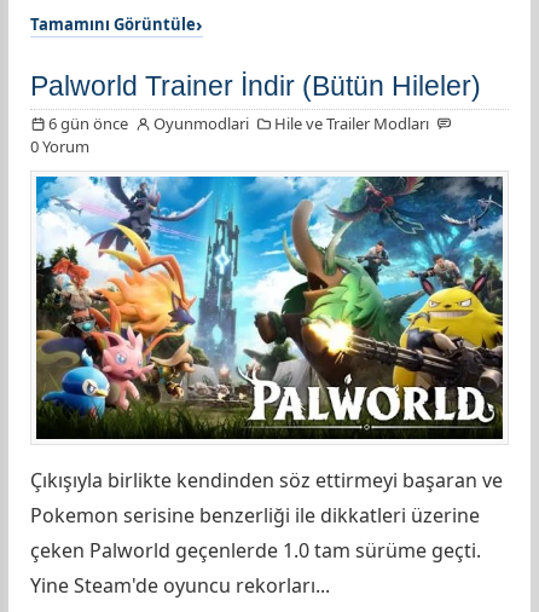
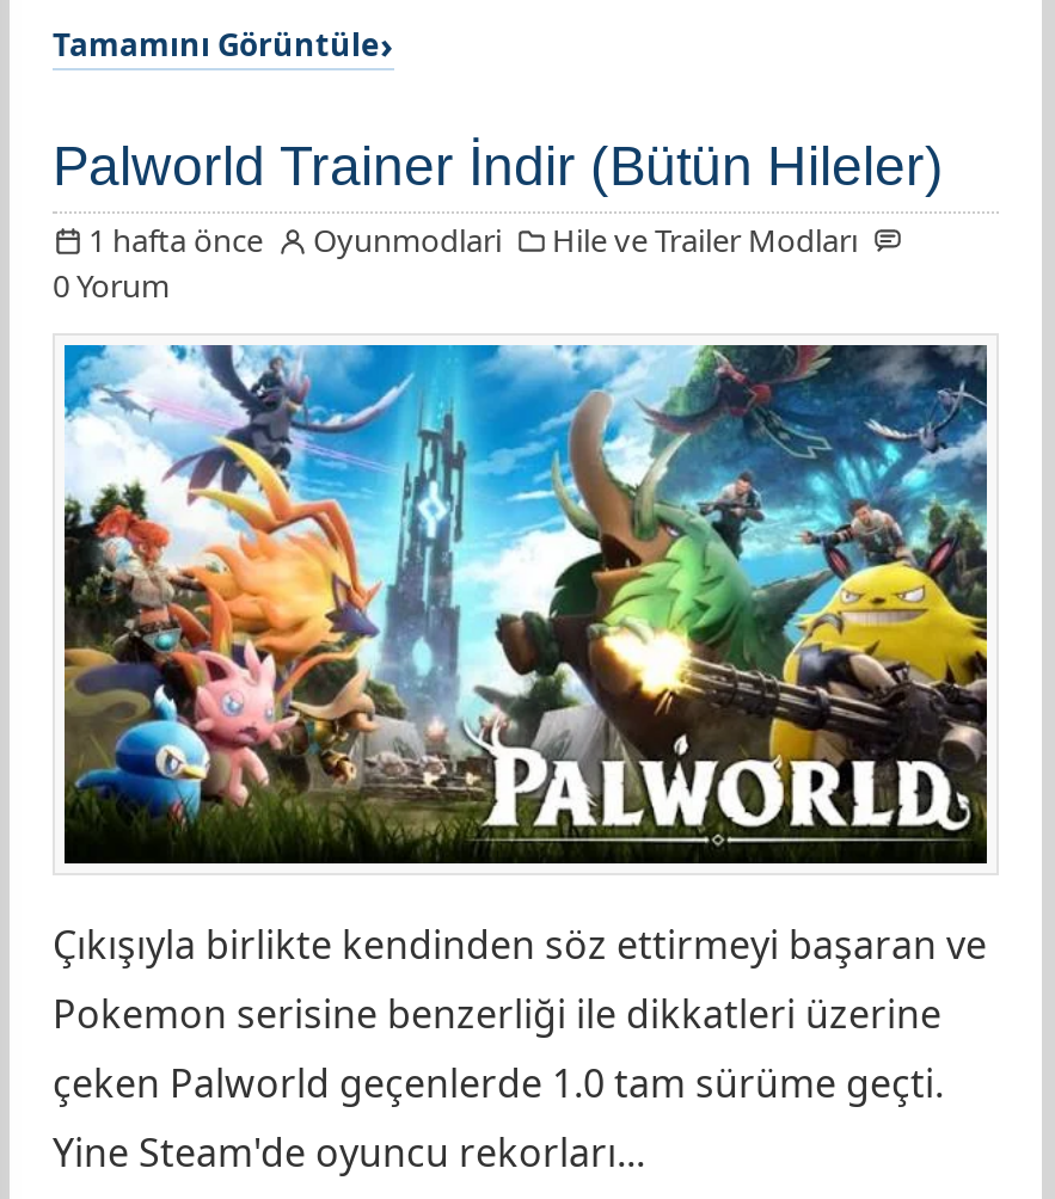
[48,112,429,134] 6 gün önce Oyunmodlari Hile ve Trailer Modları -> [88,217,858,260] 1 hafta önce Oyunmodlari Hile ve Trailer Modları

